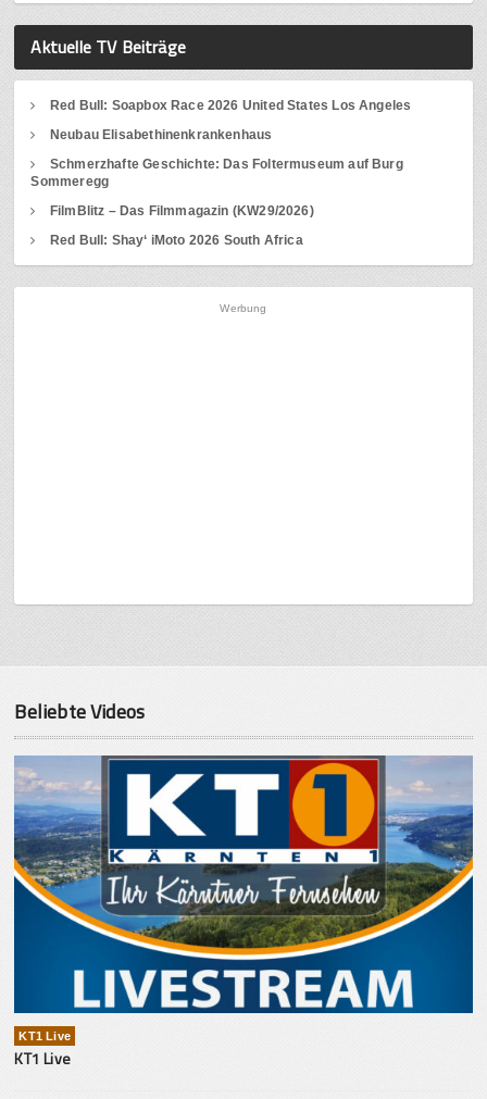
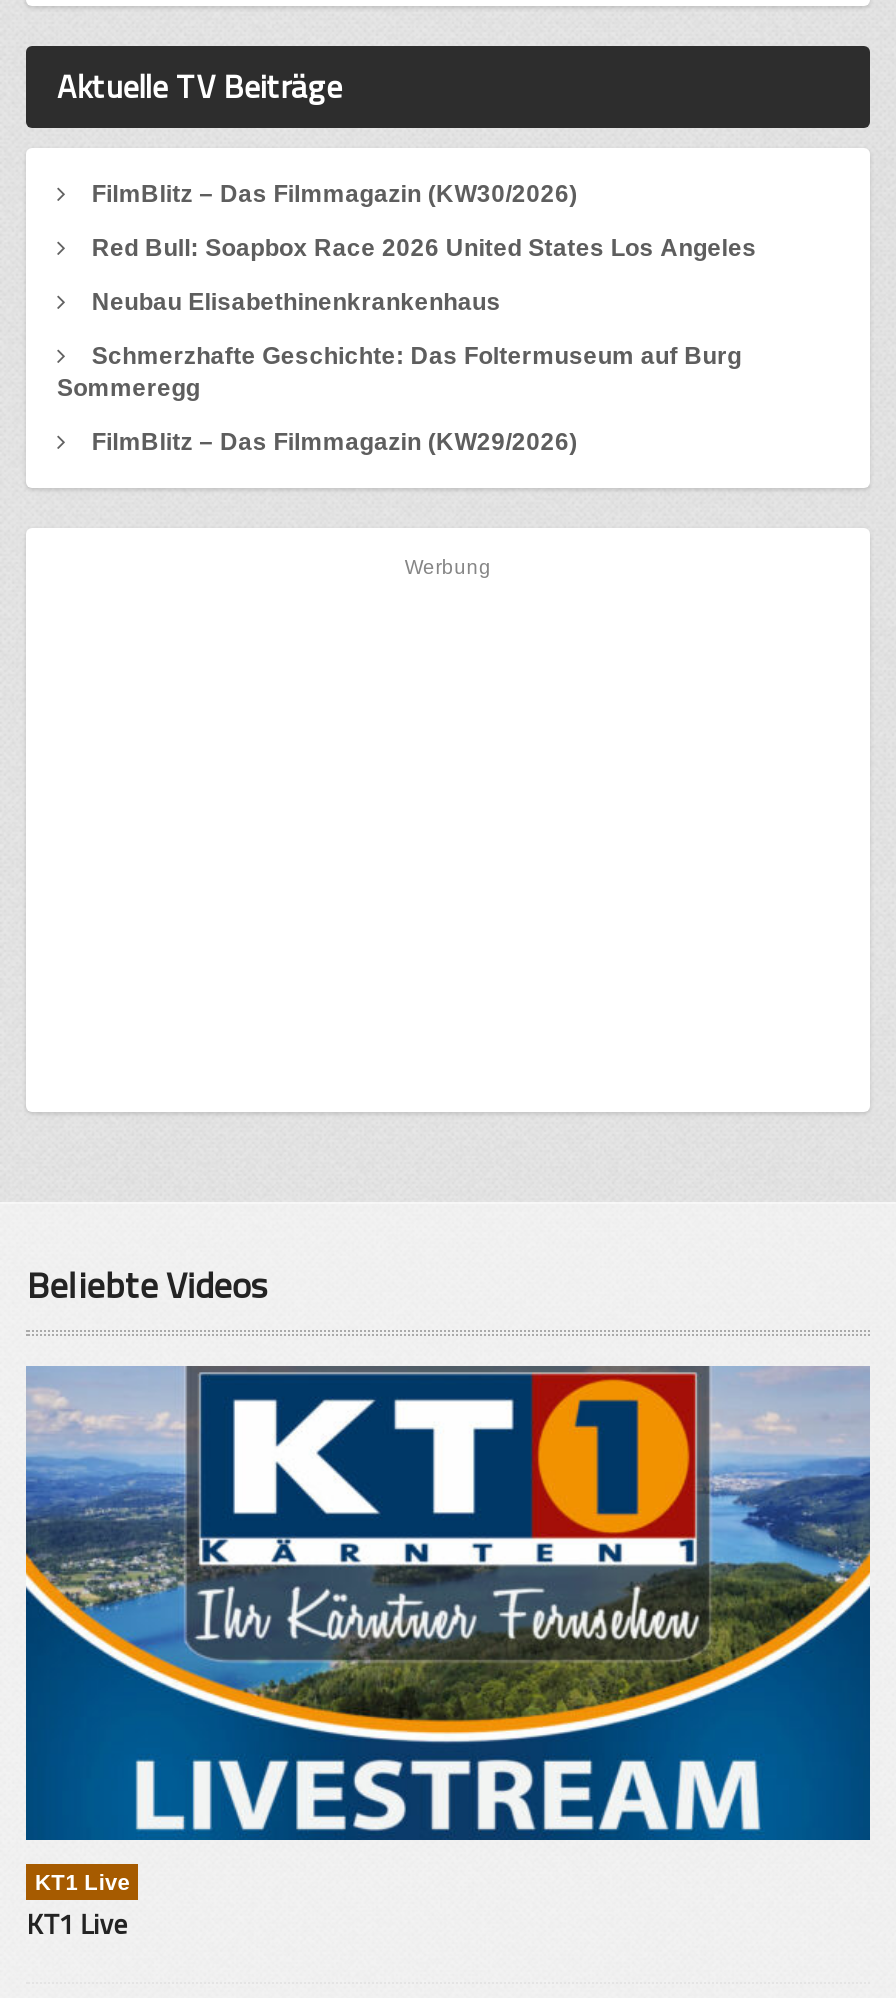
none -> [92,181,578,209] FilmBlitz – Das Filmmagazin (KW30/2026)
moved [31,98,411,219] -> [57,235,757,457]: Red Bull: Soapbox Race 2026 United States Los Angeles | Neubau Elisabethinenkrankenhaus | Schmerzhafte Geschichte: Das Foltermuseum auf Burg | Sommeregg | FilmBlitz – Das Filmmagazin (KW29/2026)
[50,233,303,248] Red Bull: Shay‘ iMoto 2026 South Africa -> none

